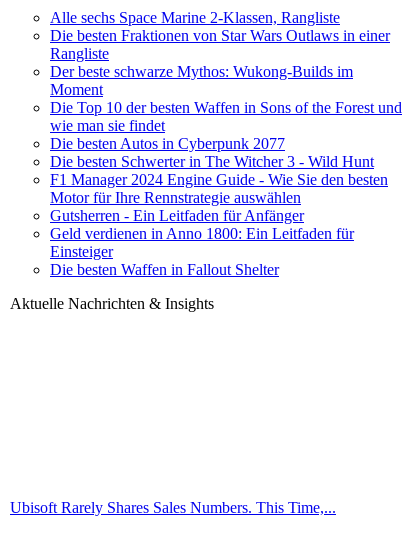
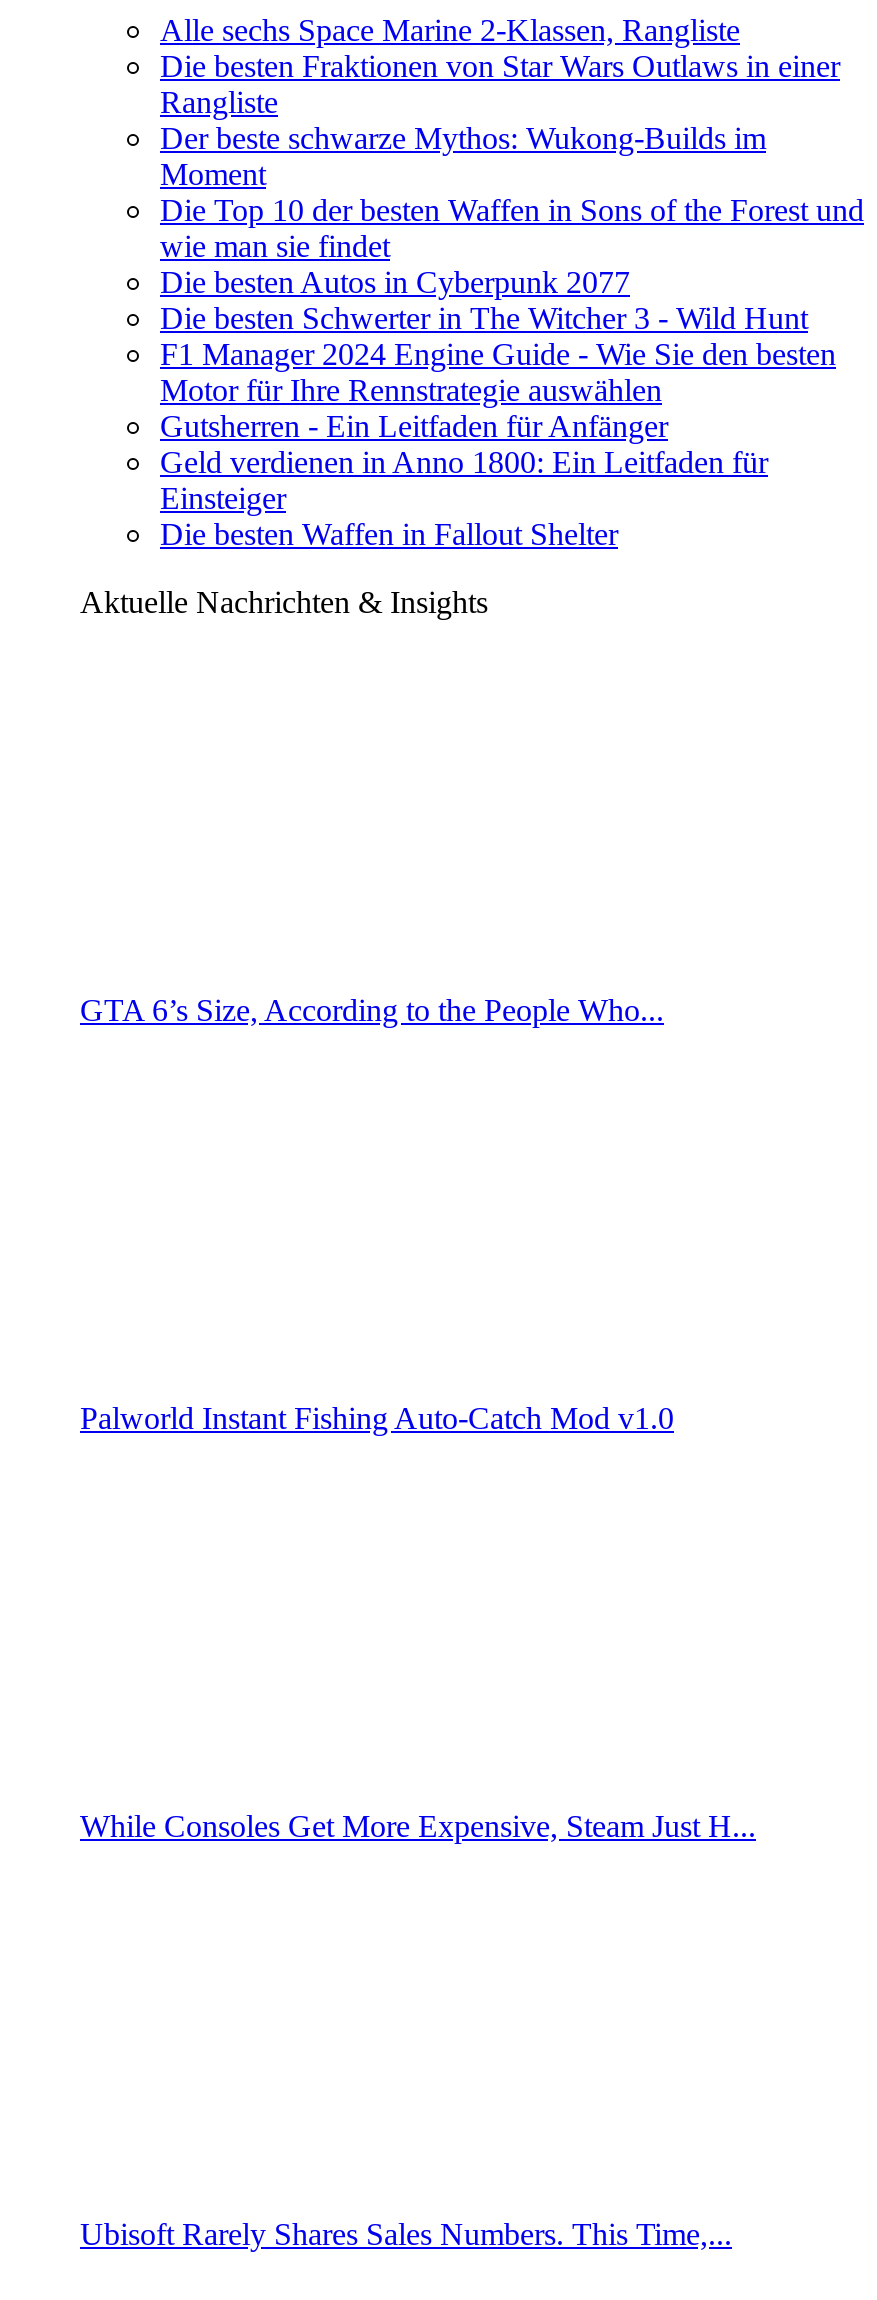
none -> [80,993,664,1027] GTA 6’s Size, According to the People Who...
none -> [80,1401,674,1435] Palworld Instant Fishing Auto-Catch Mod v1.0
none -> [80,1809,756,1843] While Consoles Get More Expensive, Steam Just H...

